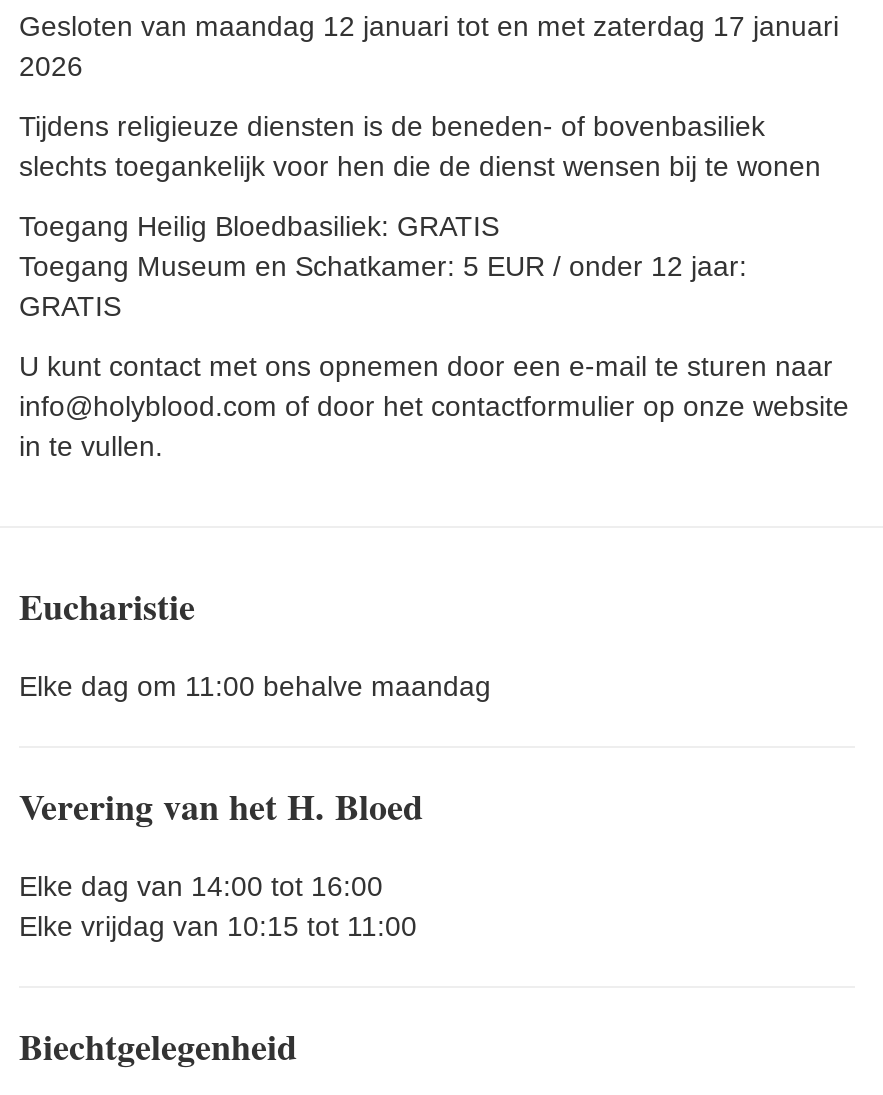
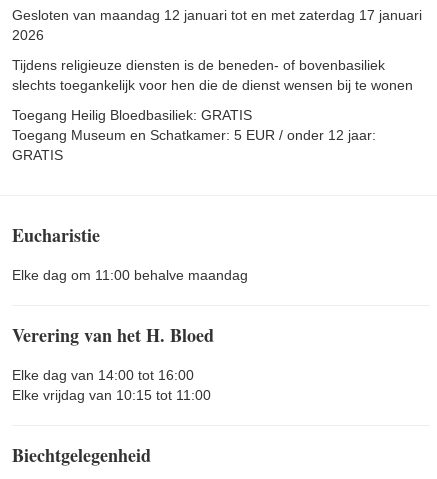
[19,351,849,463] U kunt contact met ons opnemen door een e-mail te sturen naar | info@holyblood.com of door het contactformulier op onze website | in te vullen. -> none

